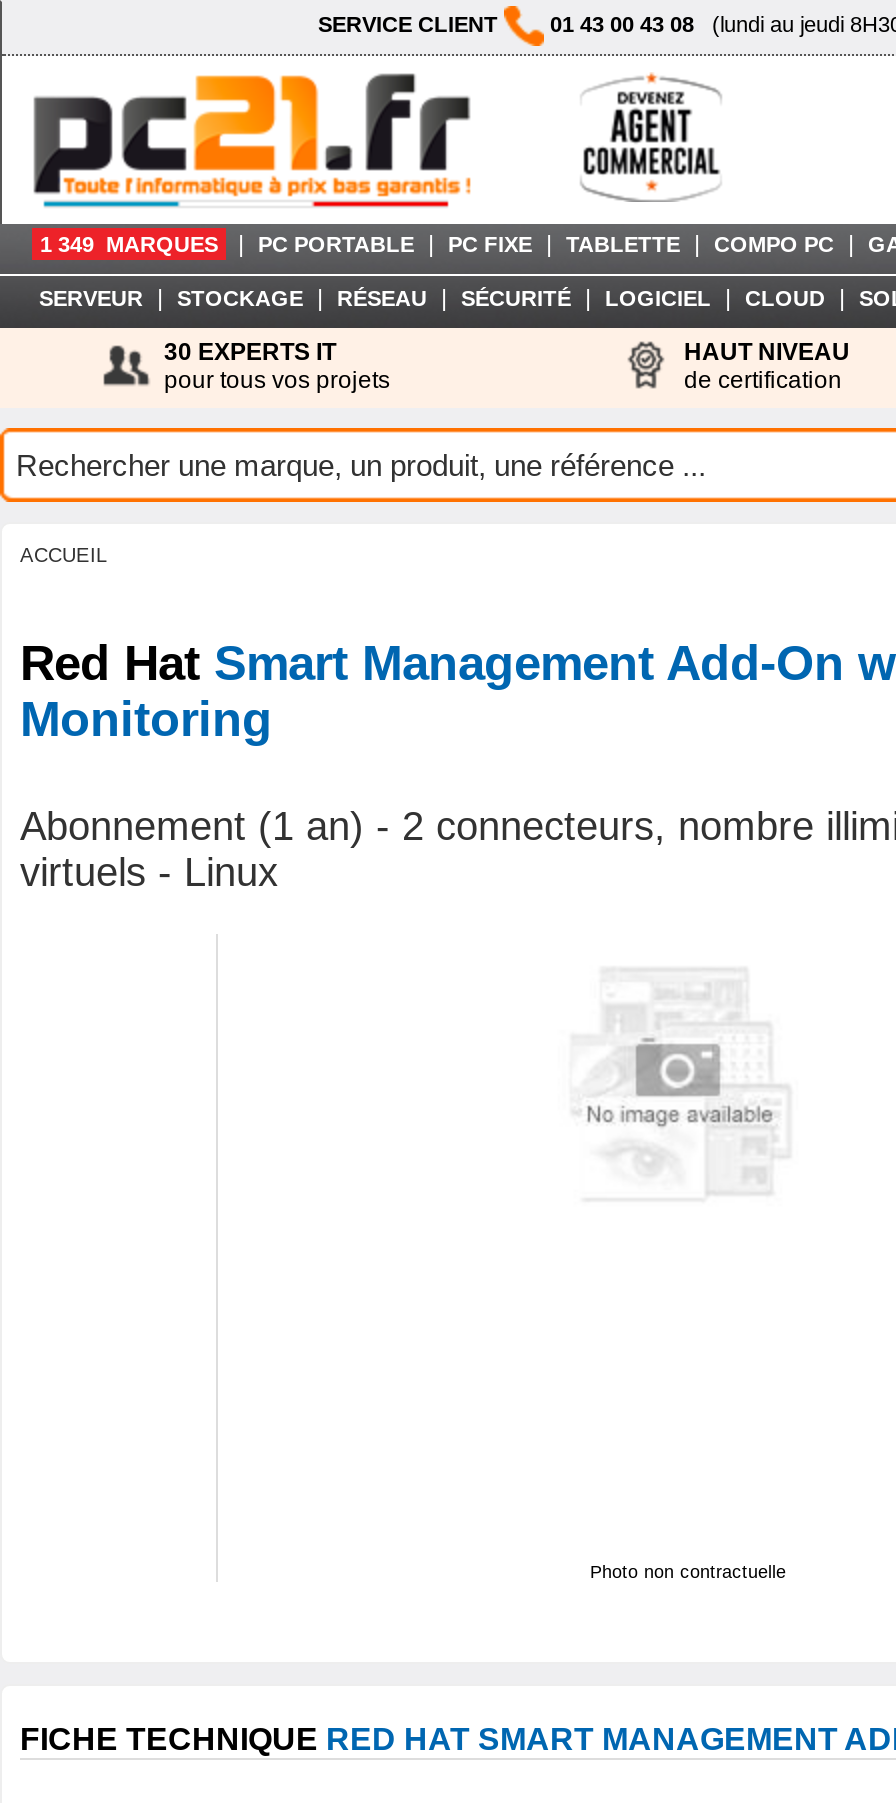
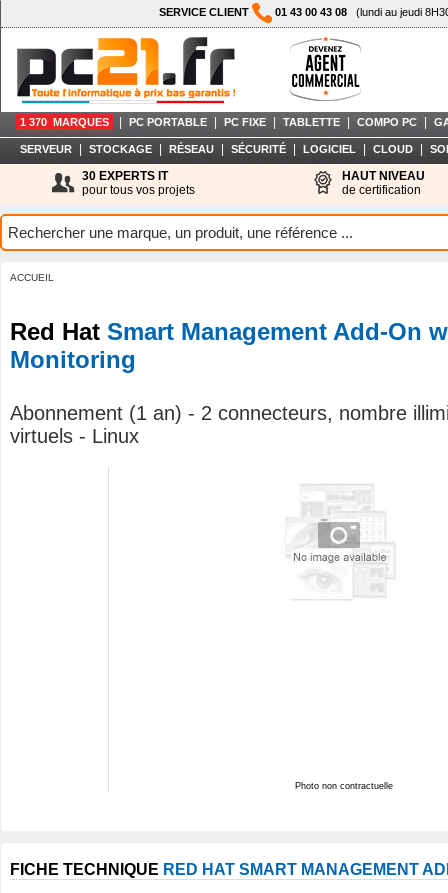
[40,232,218,256] 1 349 MARQUES -> [20,116,109,128] 1 370 MARQUES

